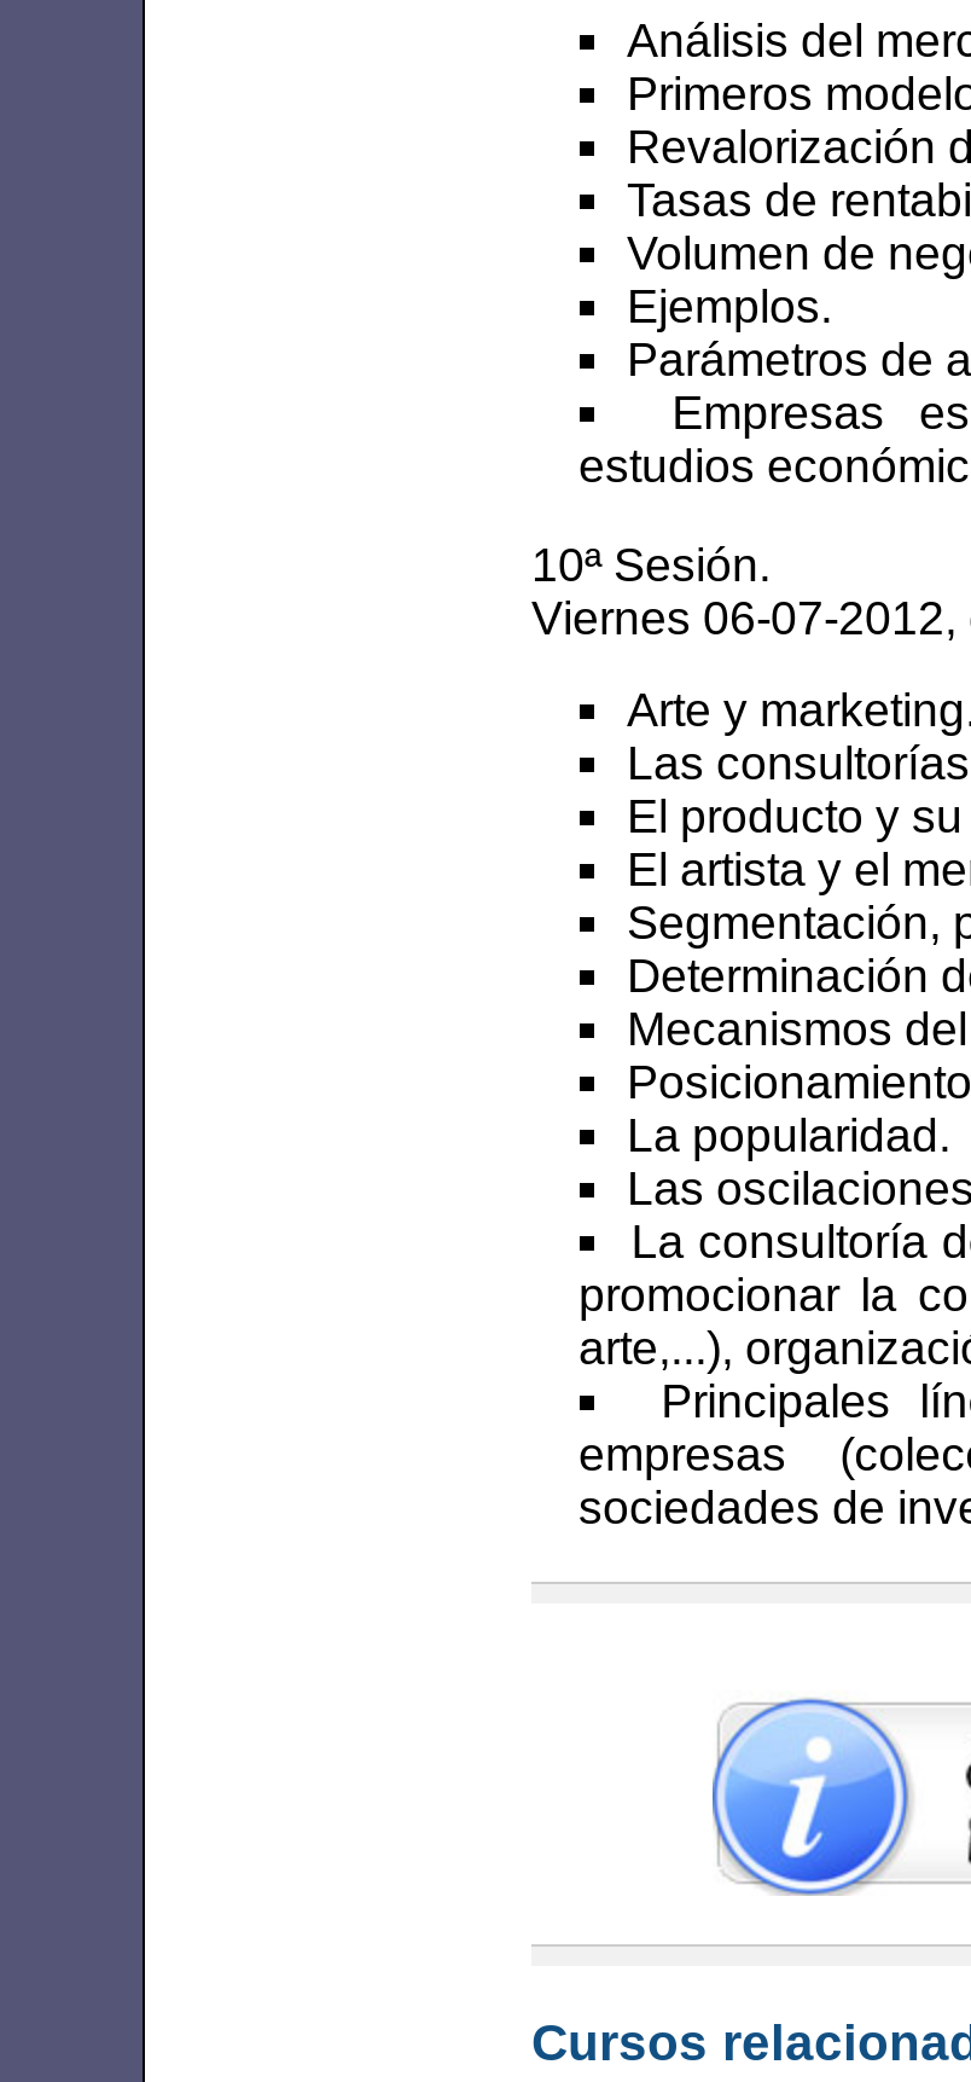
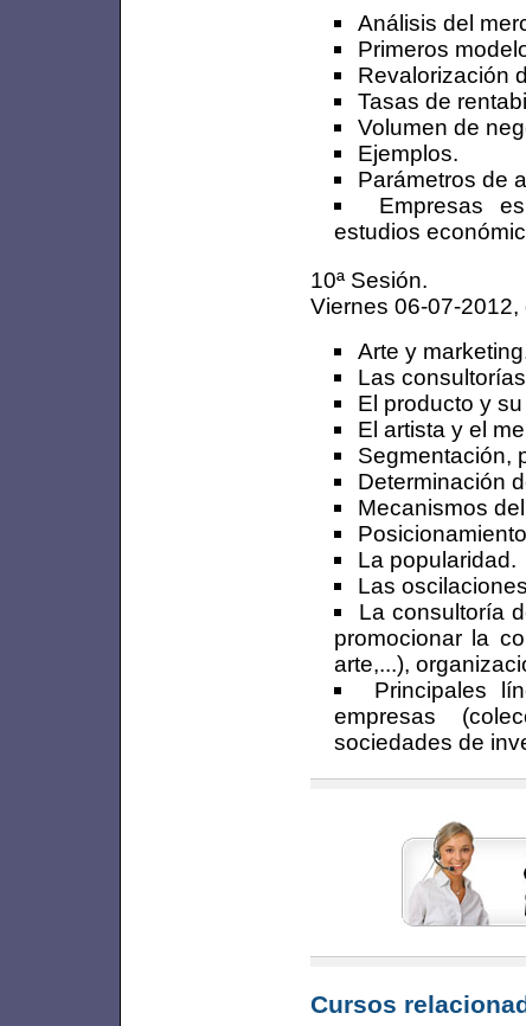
[710,1671,913,1898] [image] -> [399,821,496,932] [image]

